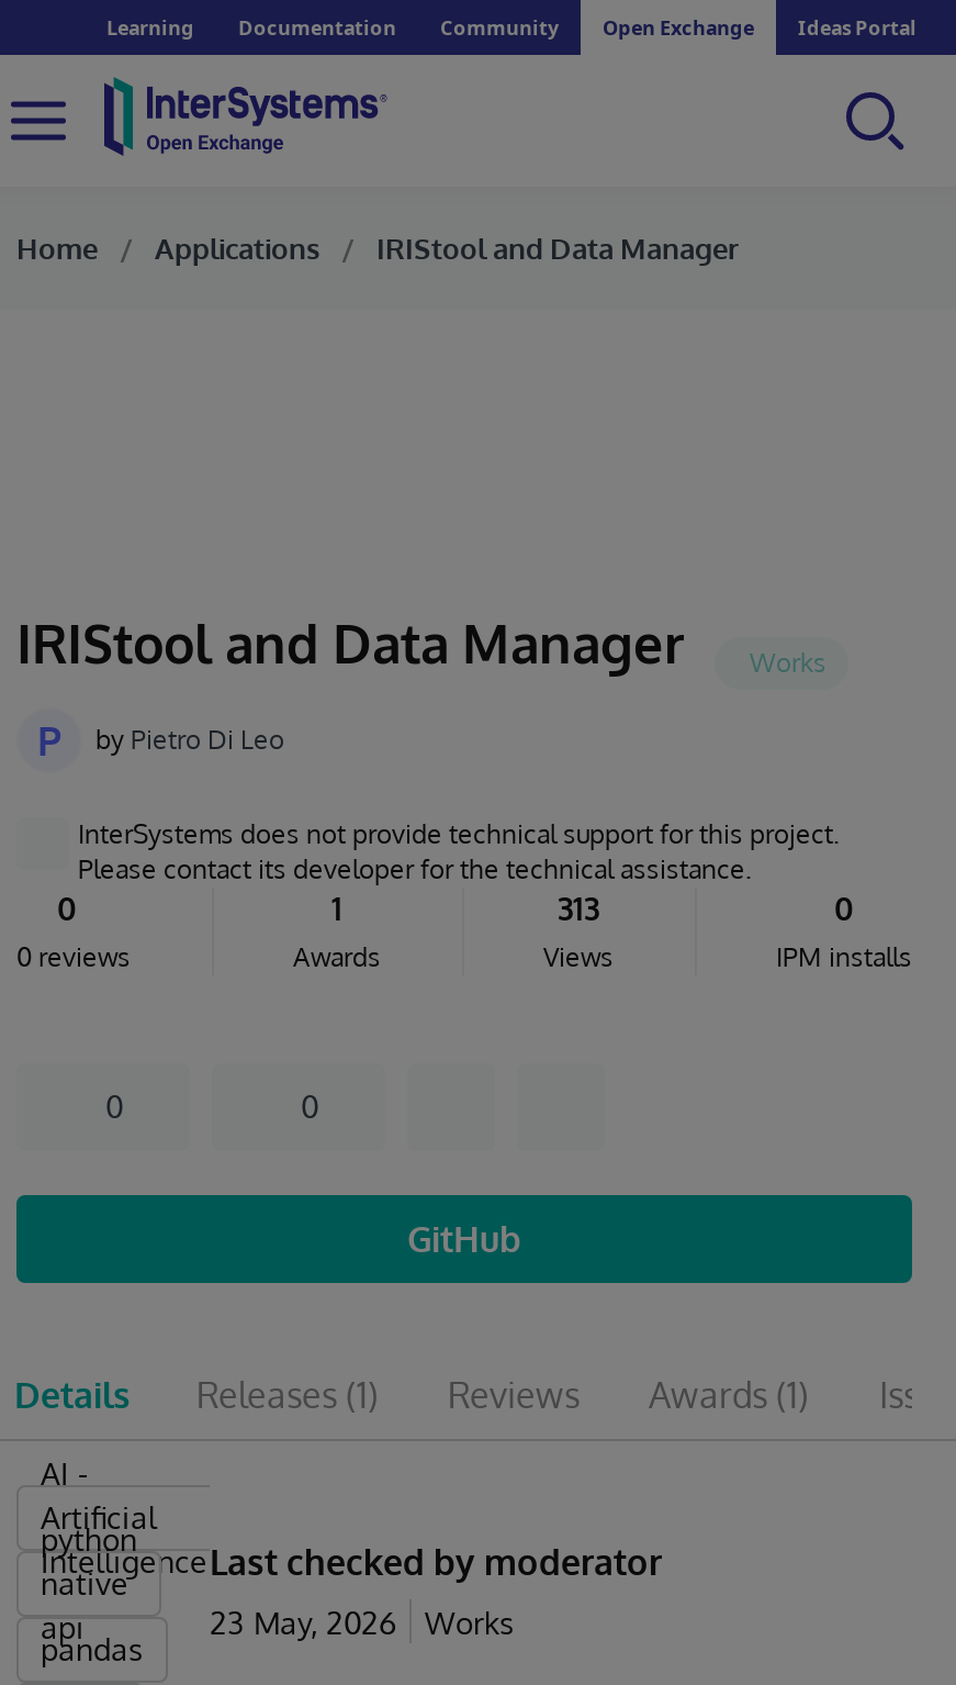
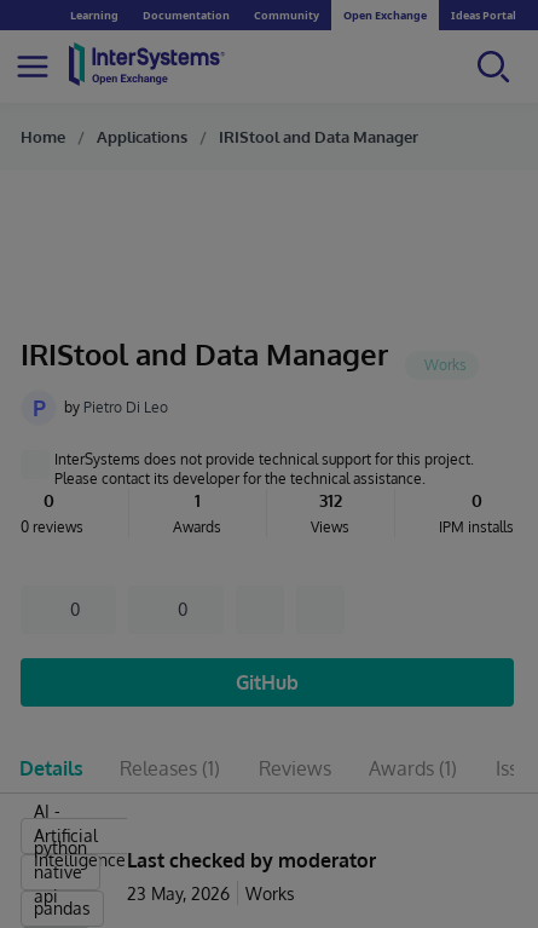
[558,890,599,927] 313 -> [319,490,342,511] 312

